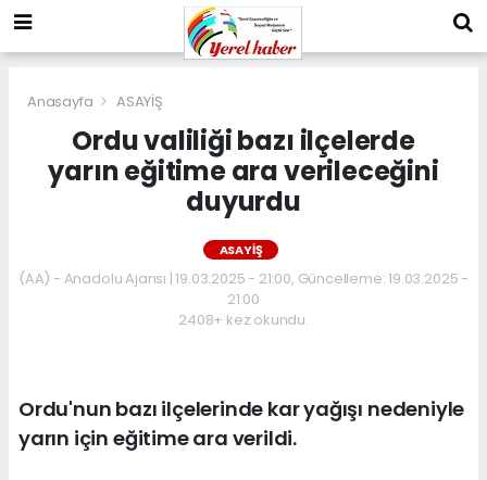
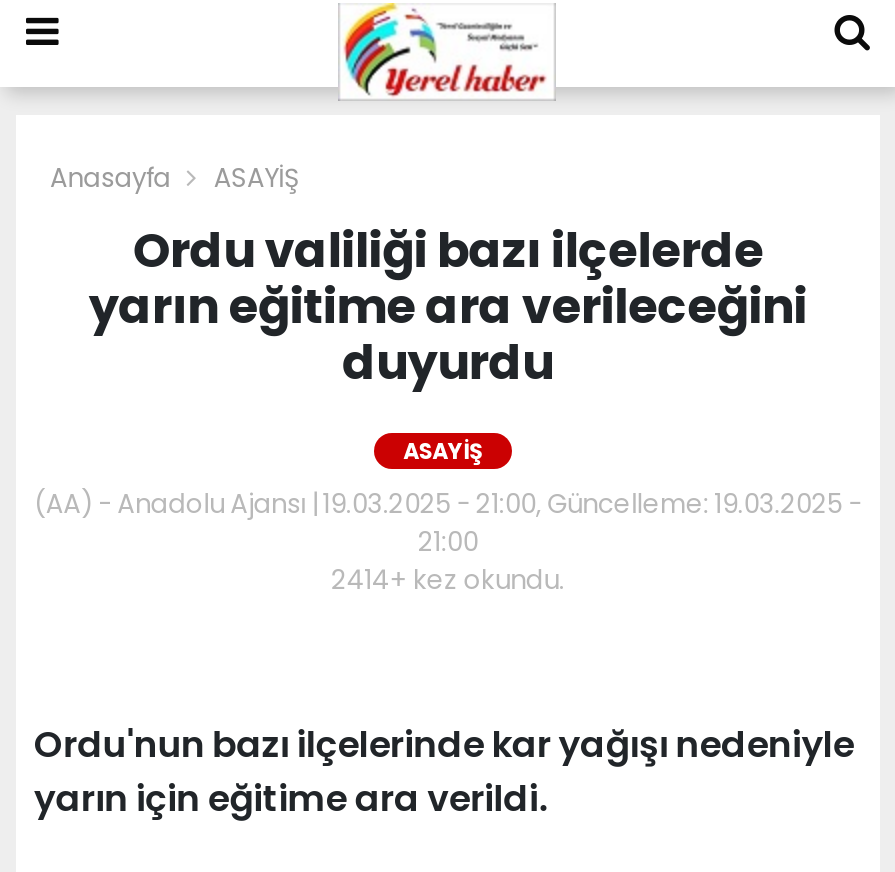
[178,309,309,330] 2408+ kez okundu. -> [331,561,565,599] 2414+ kez okundu.

